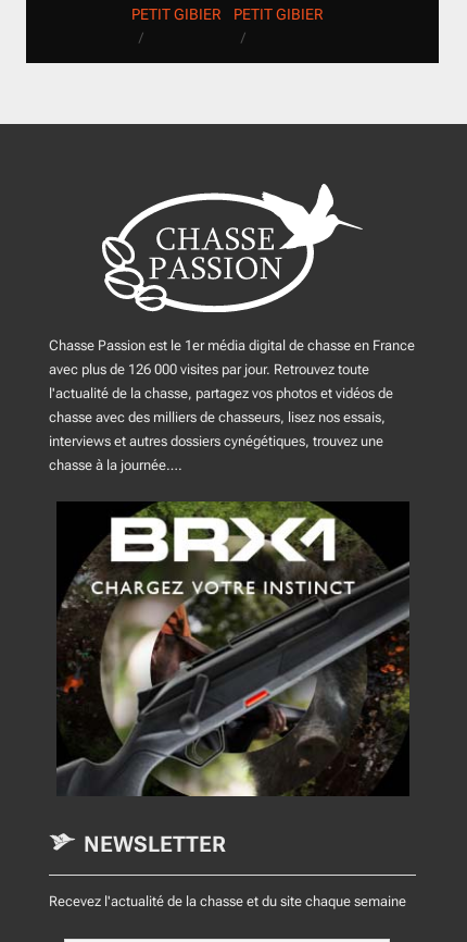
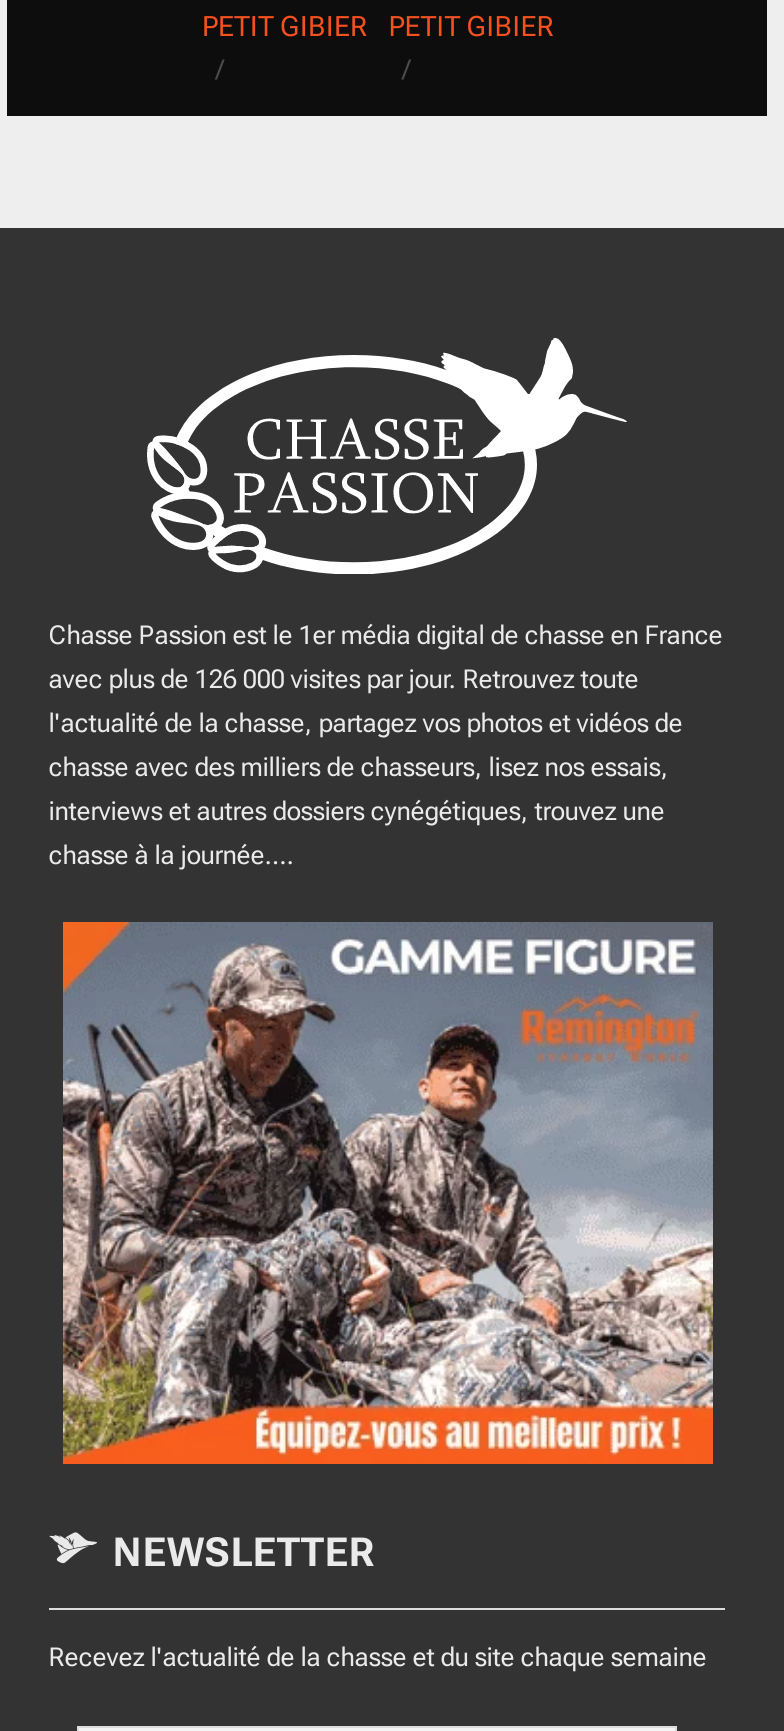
[56,501,409,797] [image] -> [61,920,715,1466] [image]

